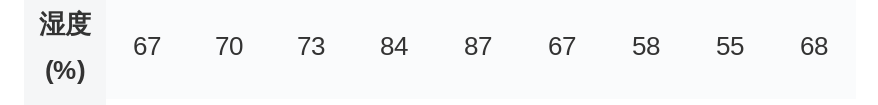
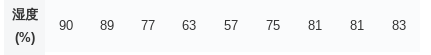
[133,32,161,62] 67 -> [58,18,72,33] 90
[215,32,243,62] 70 -> [99,18,113,33] 89
[297,32,325,62] 73 -> [140,18,154,33] 77
[380,32,408,62] 84 -> [182,18,196,33] 63
[464,32,492,62] 87 -> [224,18,238,33] 57
[548,32,576,62] 67 -> [266,18,280,33] 75
[632,32,660,62] 58 -> [308,18,322,33] 81
[716,32,744,62] 55 -> [350,18,364,33] 81
[800,32,828,62] 68 -> [392,18,406,33] 83

